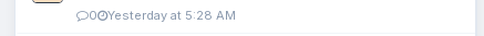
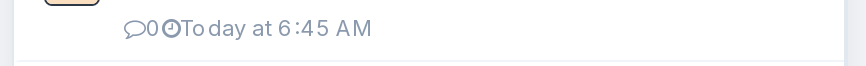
[107,8,236,23] Yesterday at 5:28 AM -> [180,14,372,42] Today at 6:45 AM

